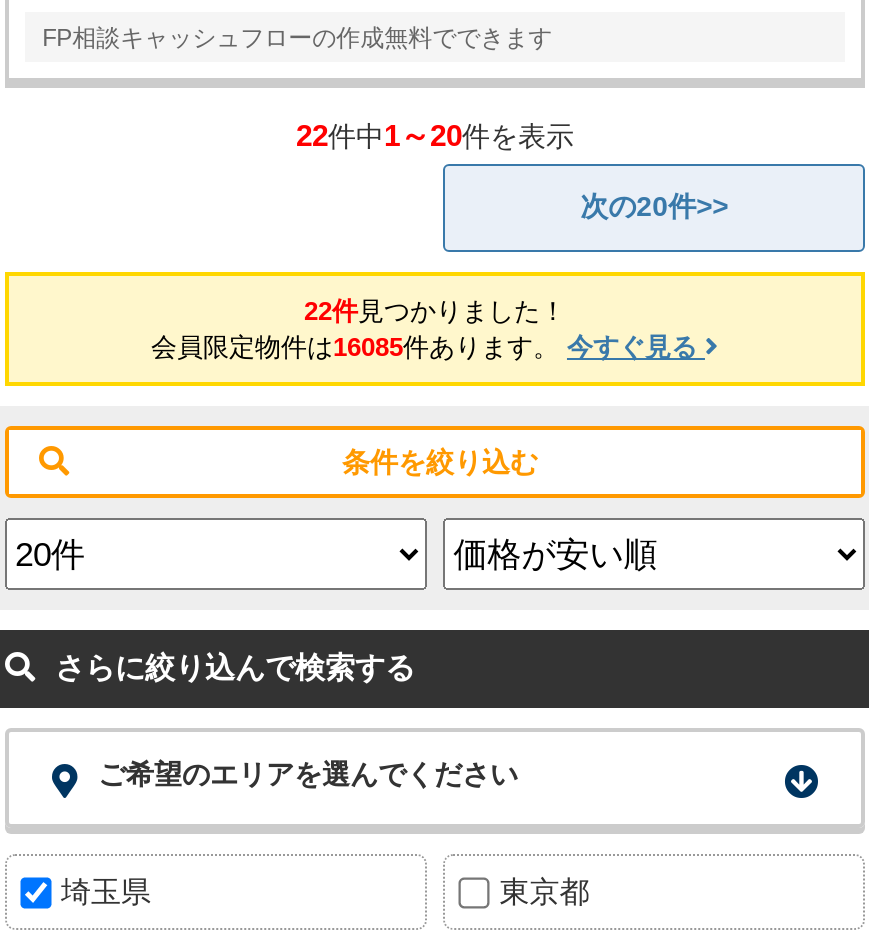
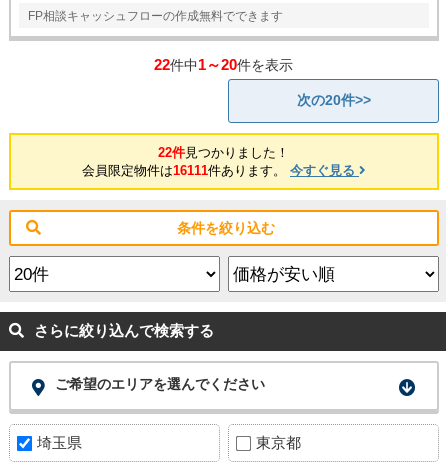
[151,331,705,361] 会員限定物件は16085件あります。今すぐ見る -> [82,163,359,178] 会員限定物件は16111件あります。今すぐ見る

